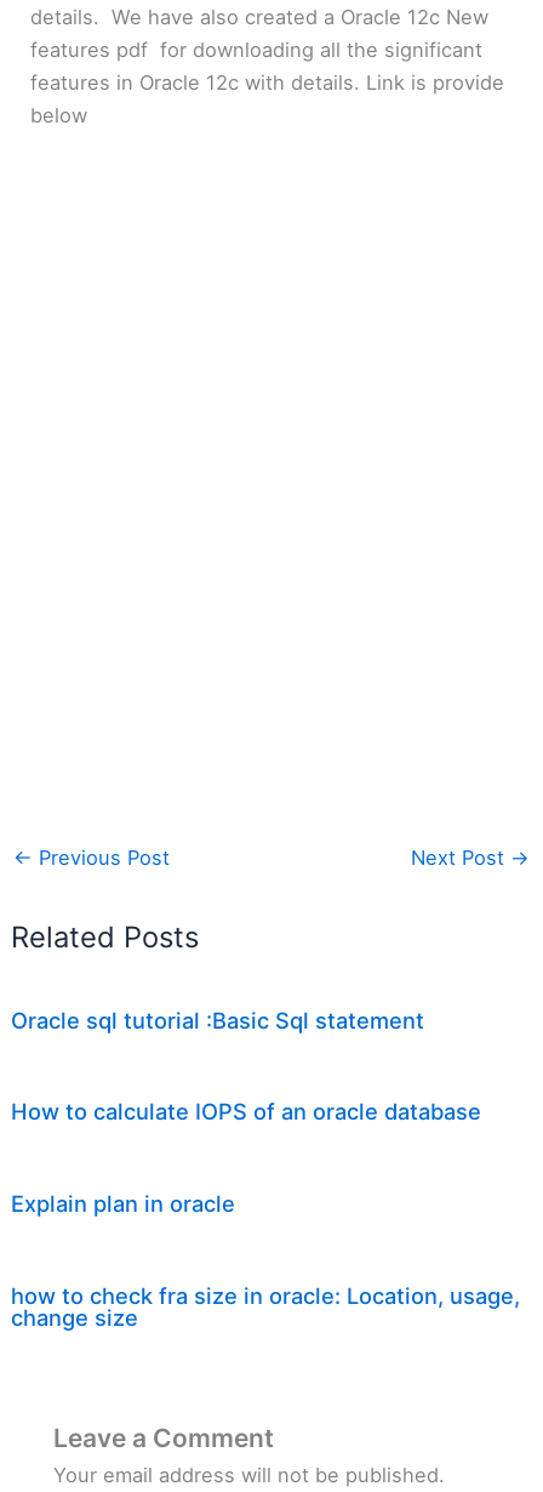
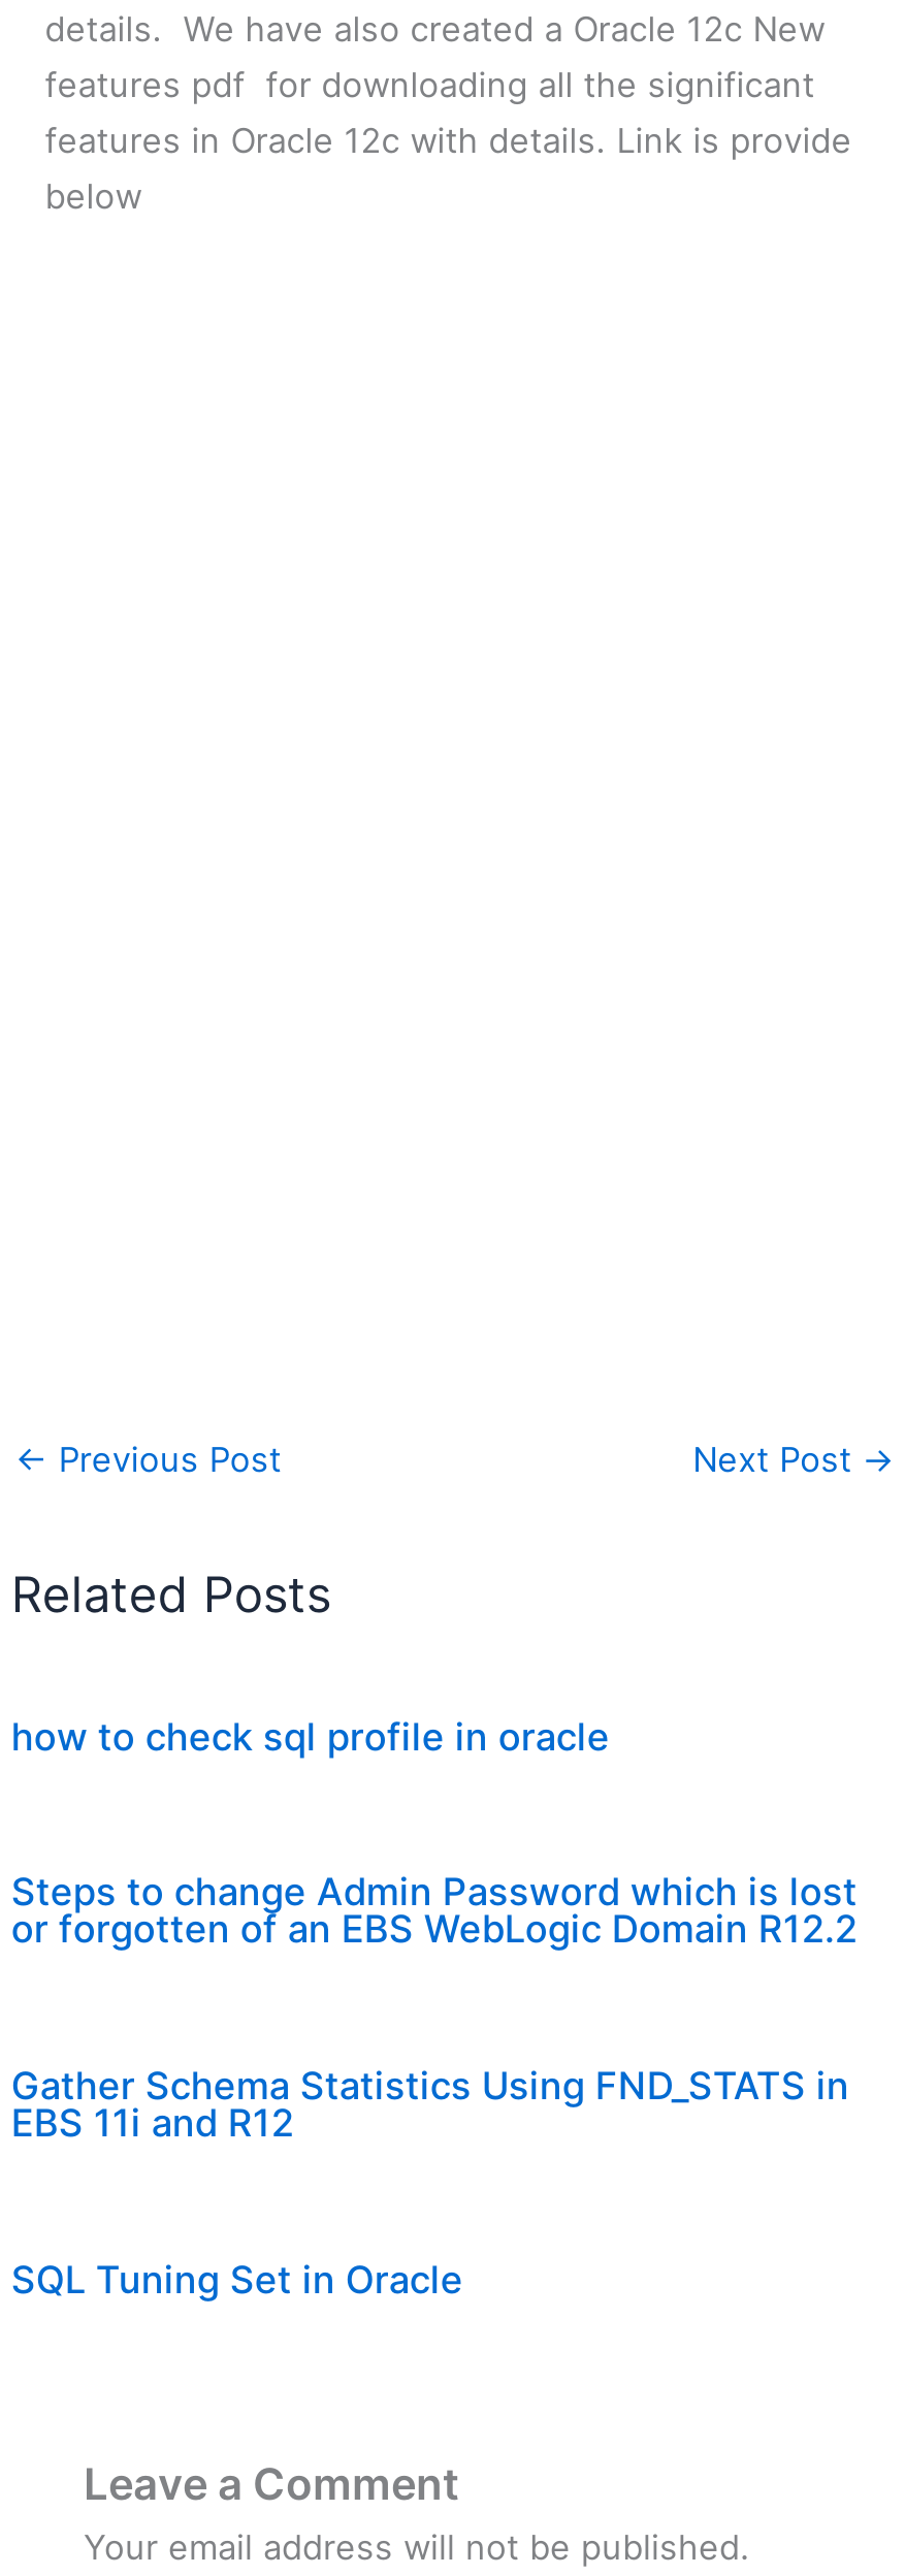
[11,1006,424,1033] Oracle sql tutorial :Basic Sql statement -> [11,1712,610,1758] how to check sql profile in oracle
[11,1098,481,1125] How to calculate IOPS of an oracle database -> [11,1869,857,1952] Steps to change Admin Password which is lost | or forgotten of an EBS WebLogic Domain R12.2
[11,1190,235,1217] Explain plan in oracle -> [11,2063,849,2145] Gather Schema Statistics Using FND_STATS in | EBS 11i and R12
[11,1282,520,1331] how to check fra size in oracle: Location, usage, | change size -> [11,2256,463,2302] SQL Tuning Set in Oracle

